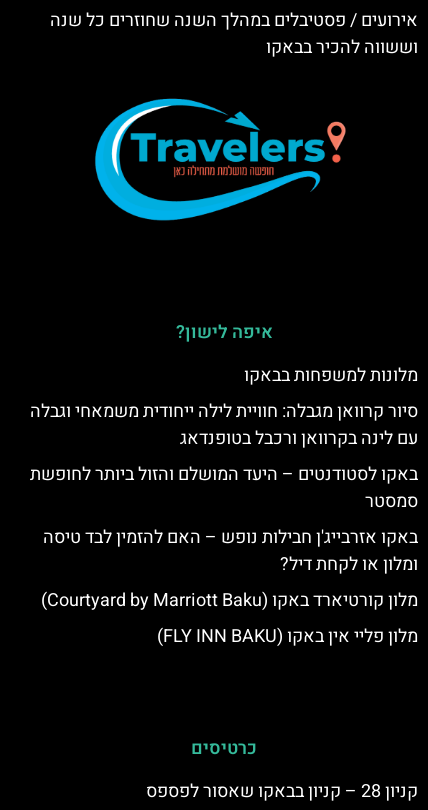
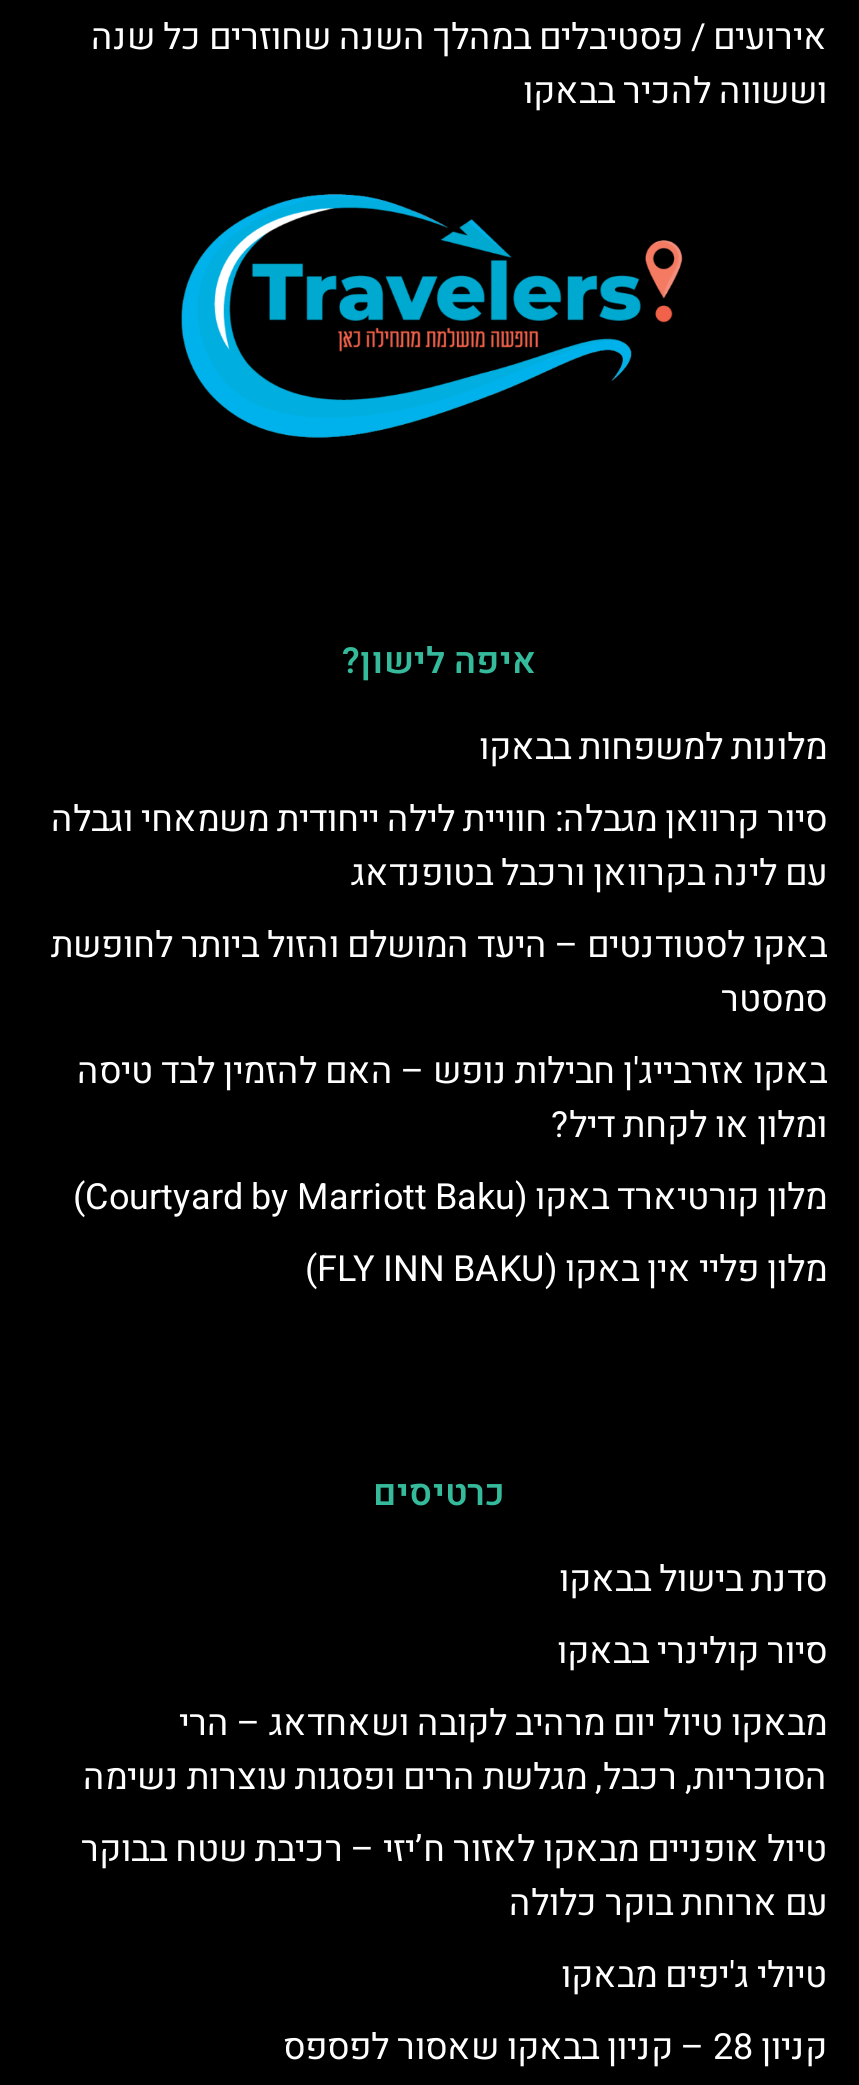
none -> [81,1553,827,2003] סדנת בישול בבאקו | סיור קולינרי בבאקו | מבאקו טיול יום מרהיב לקובה ושאחדאג – הרי | הסוכריות, רכבל, מגלשת הרים ופסגות עוצרות נשימה | טיול אופניים מבאקו לאזור ח’יזי – רכיבת שטח בבוקר | עם ארוחת בוקר כלולה | טיולי ג'יפים מבאקו

